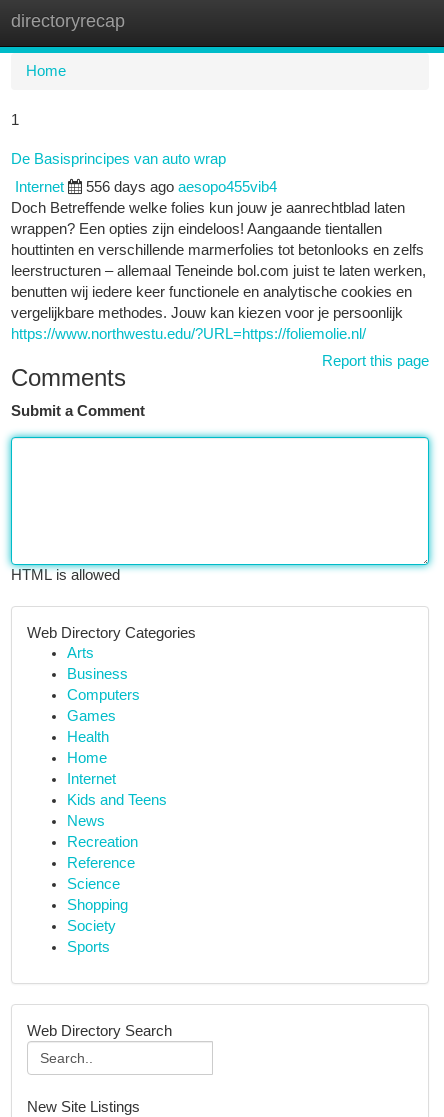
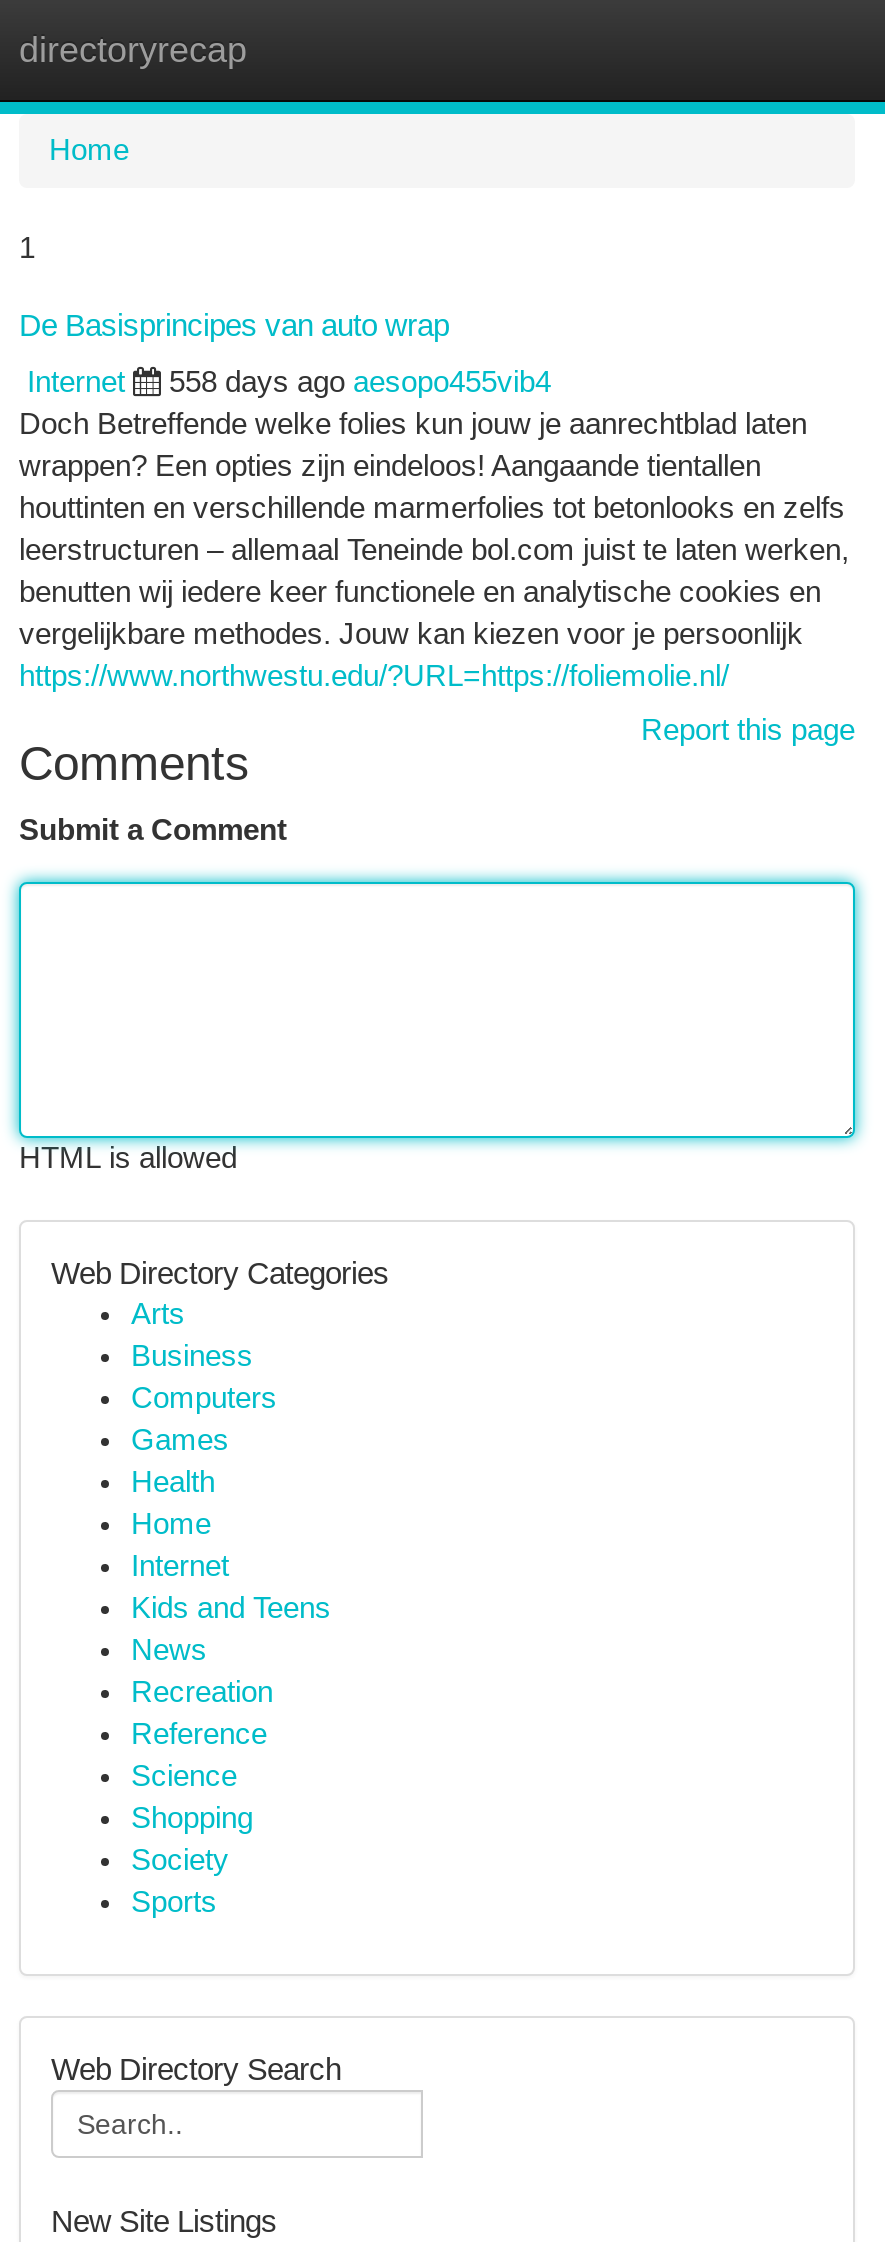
[86,179,277,195] 556 days ago aesopo455vib4 -> [169,366,551,398] 558 days ago aesopo455vib4

